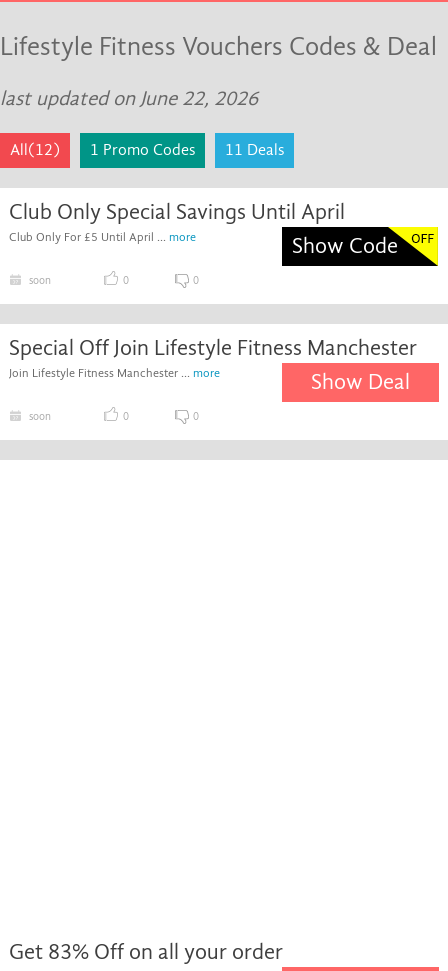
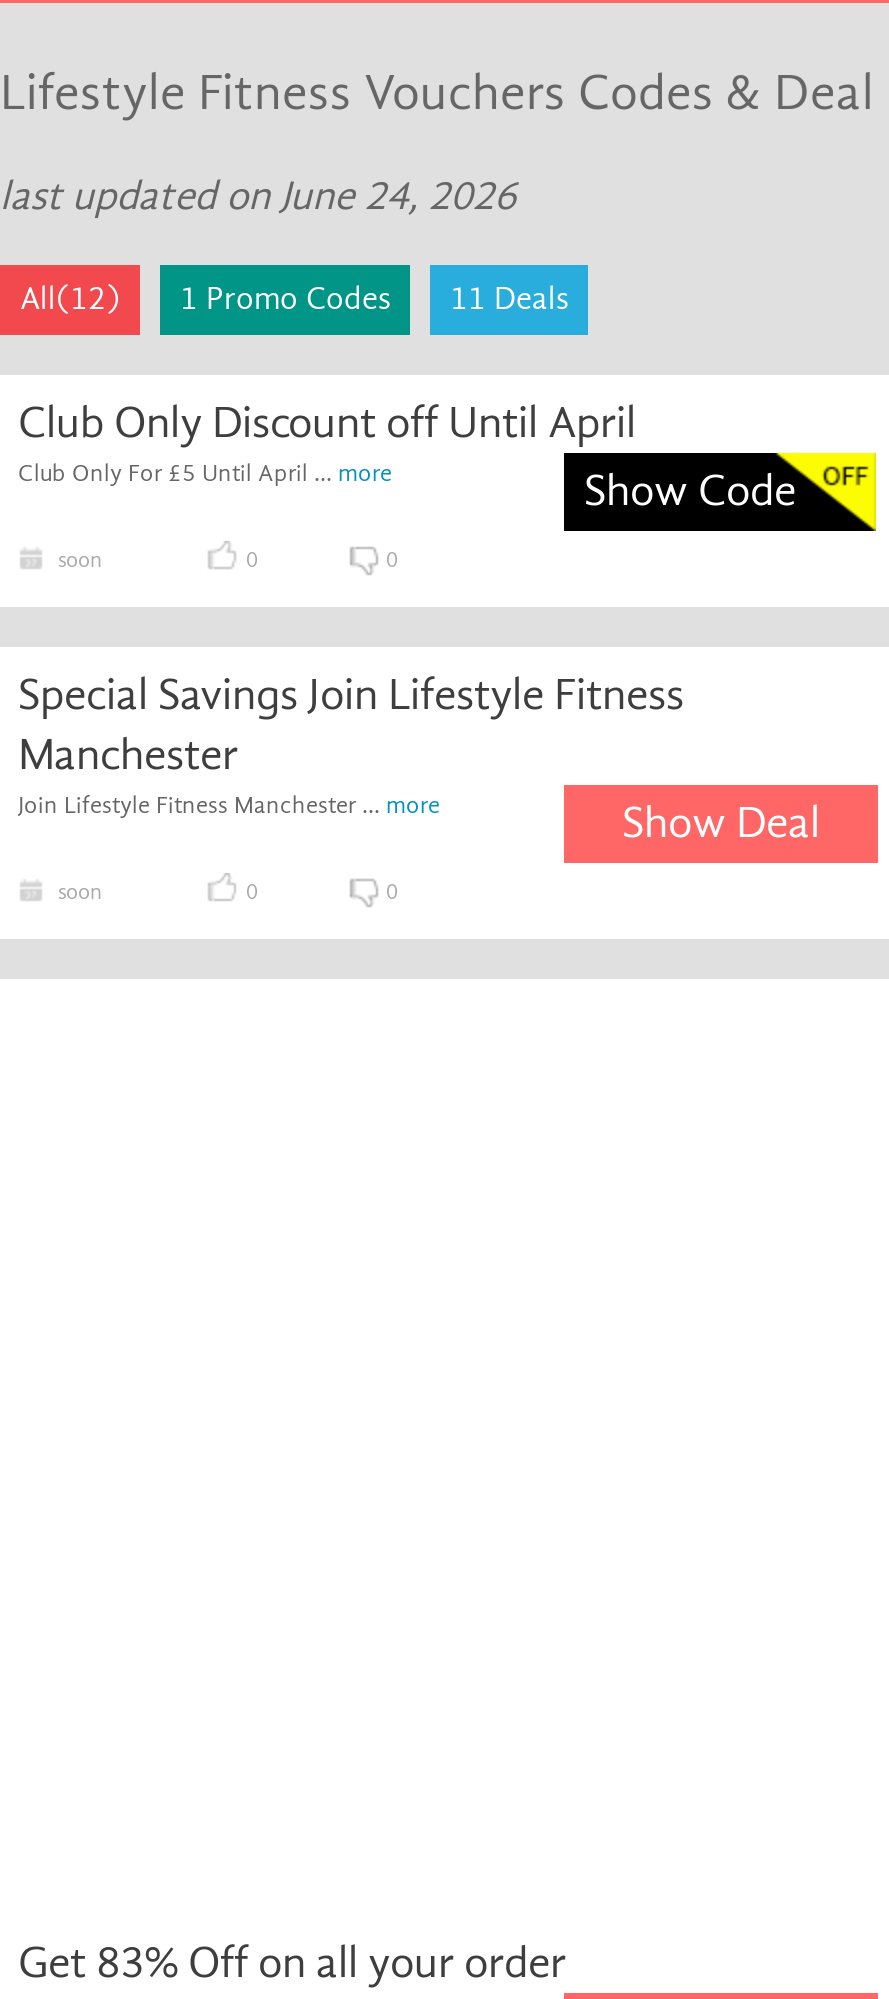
[0,86,258,110] last updated on June 22, 2026 -> [0,171,516,219] last updated on June 24, 2026
[9,199,345,225] Club Only Special Savings Until April -> [18,397,636,449] Club Only Discount off Until April
[9,335,417,361] Special Off Join Lifestyle Fitness Manchester -> [18,669,684,781] Special Savings Join Lifestyle Fitness | Manchester

